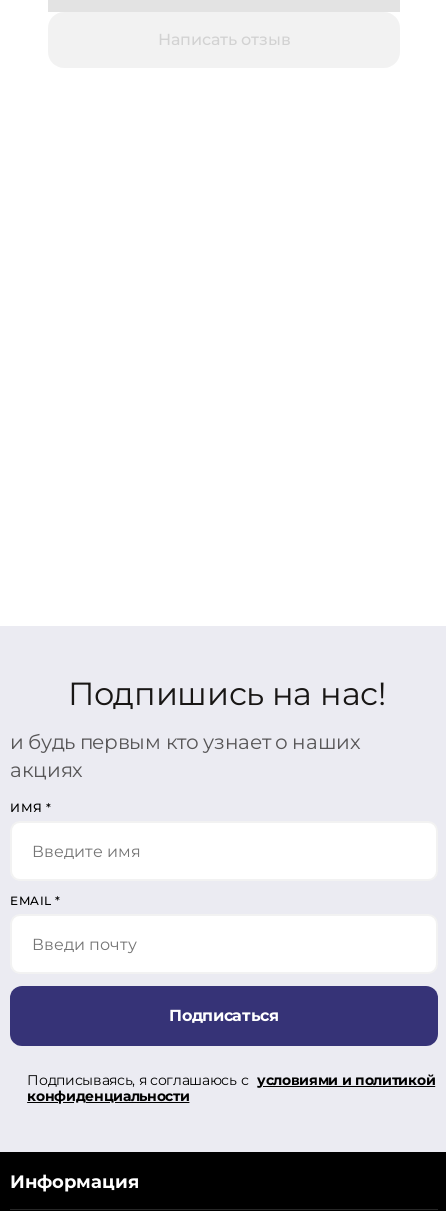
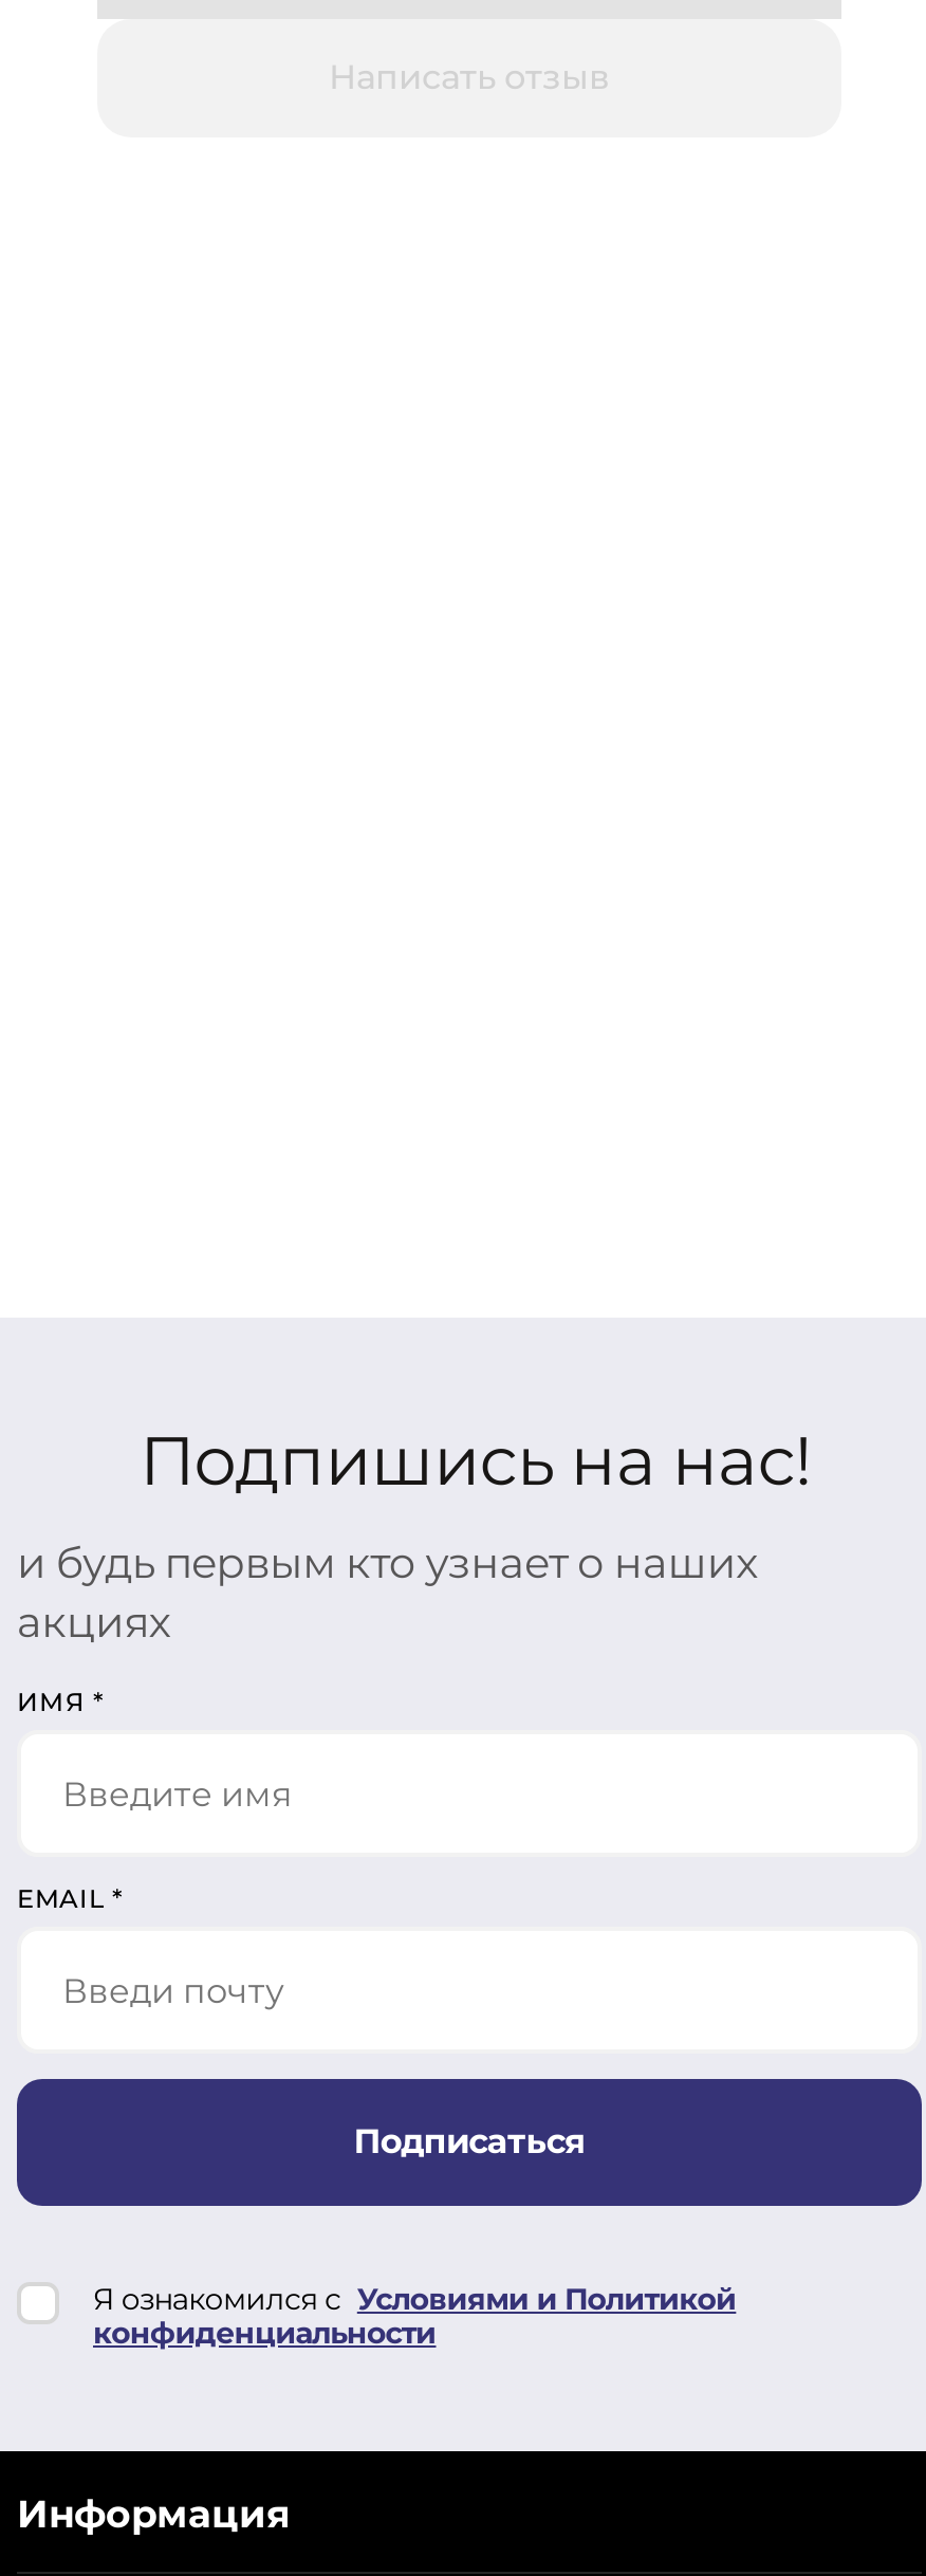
[27,1071,435,1089] Подписываясь, я соглашаюсь с условиями и политикой -> [93,2280,736,2318] Я ознакомился с Условиями и Политикой

